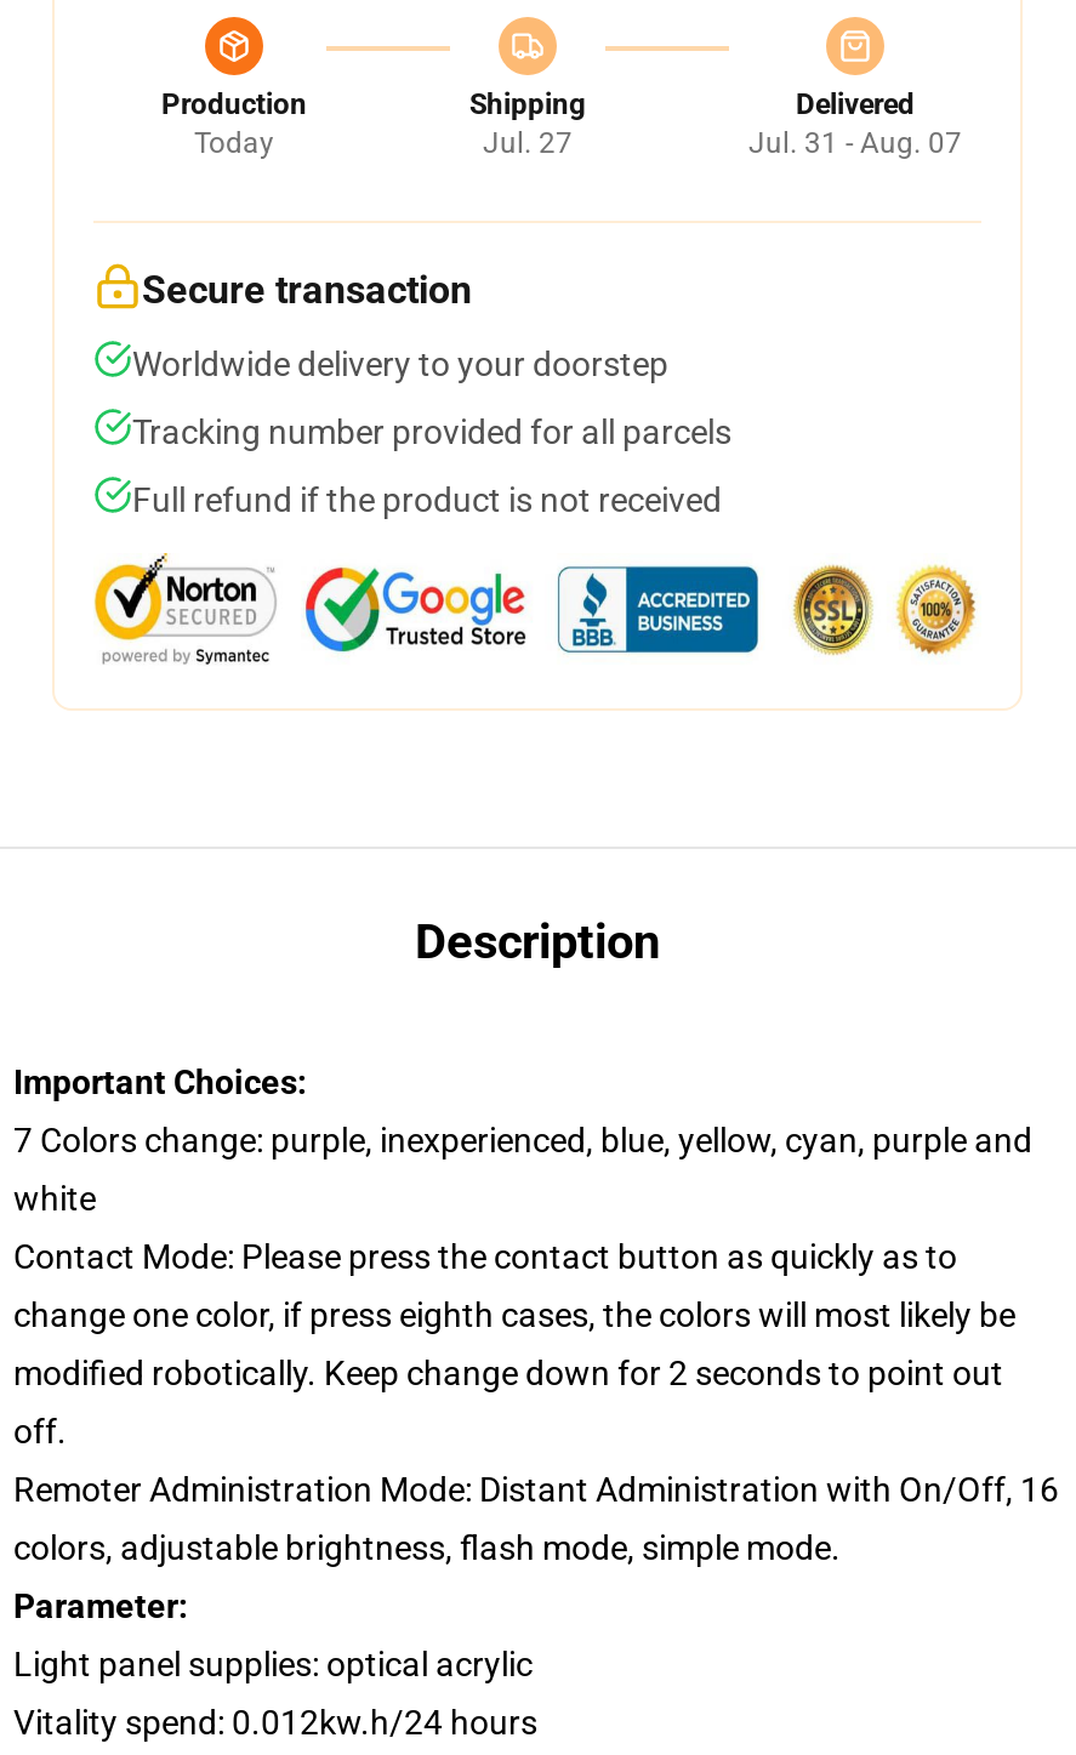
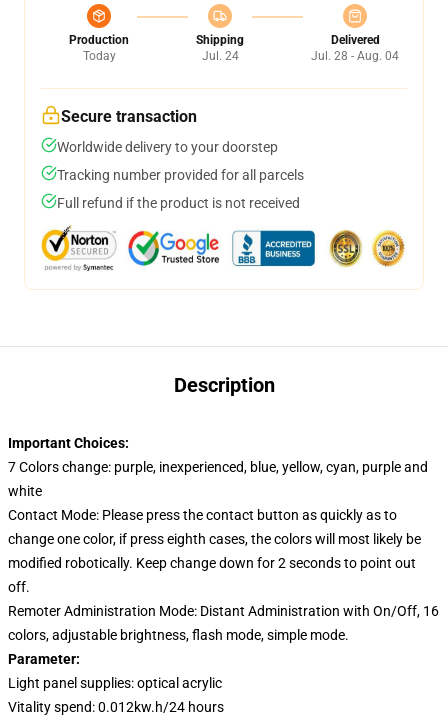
[483,126,573,160] Jul. 27 -> [201,49,238,63] Jul. 24
[748,126,962,160] Jul. 31 - Aug. 07 -> [311,49,399,63] Jul. 28 - Aug. 04

